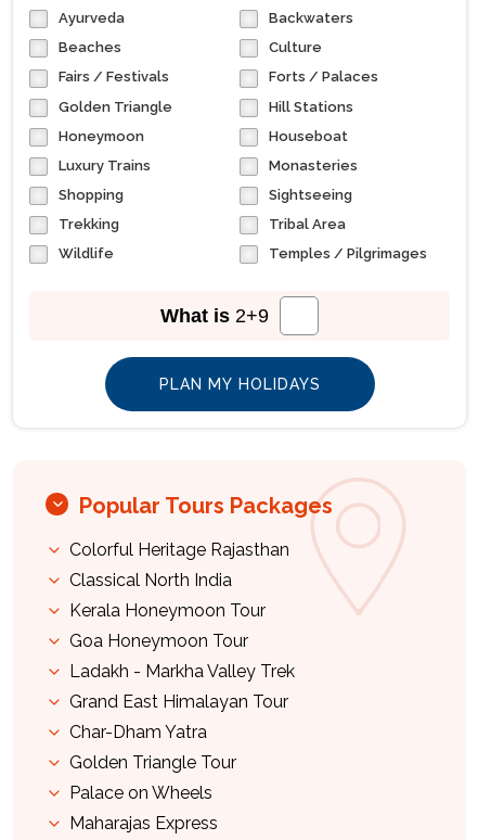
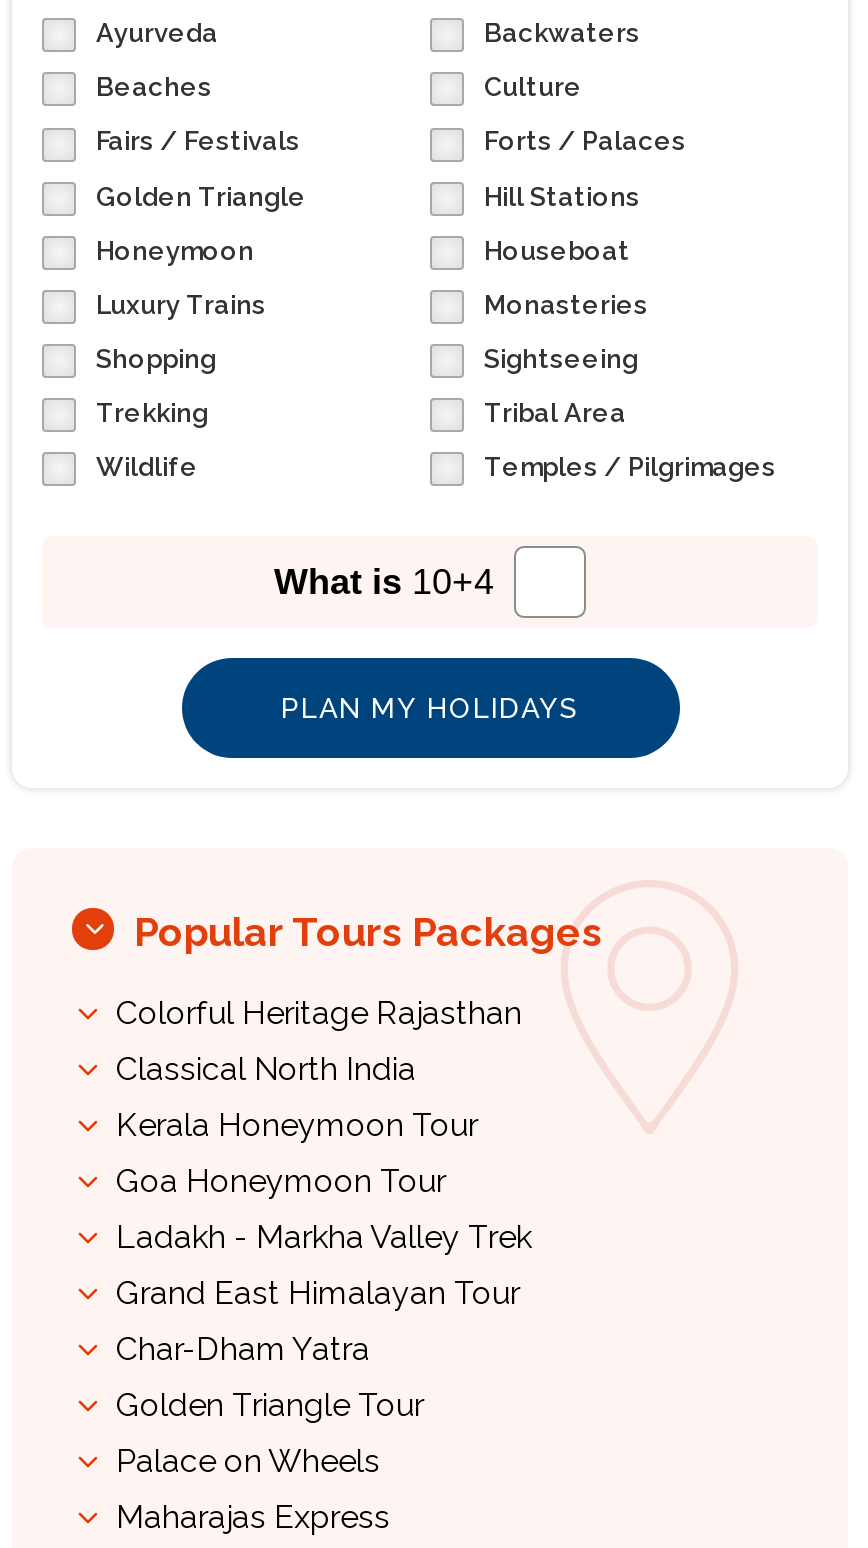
[160,305,269,326] What is 2+9 -> [274,562,494,602] What is 10+4

